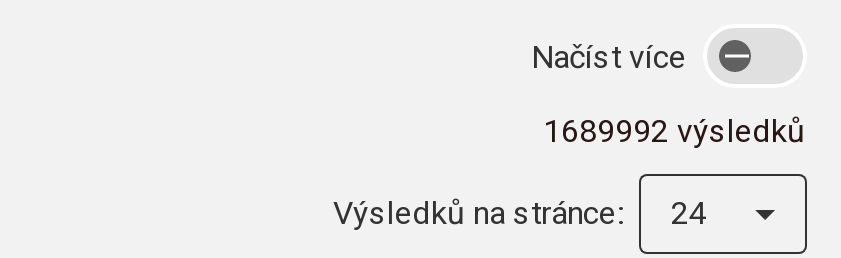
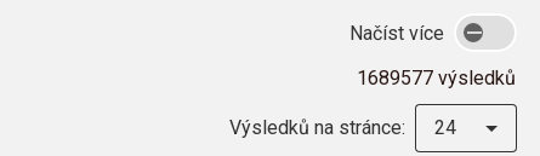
[543,112,805,150] 1689992 výsledků -> [357,67,516,89] 1689577 výsledků

